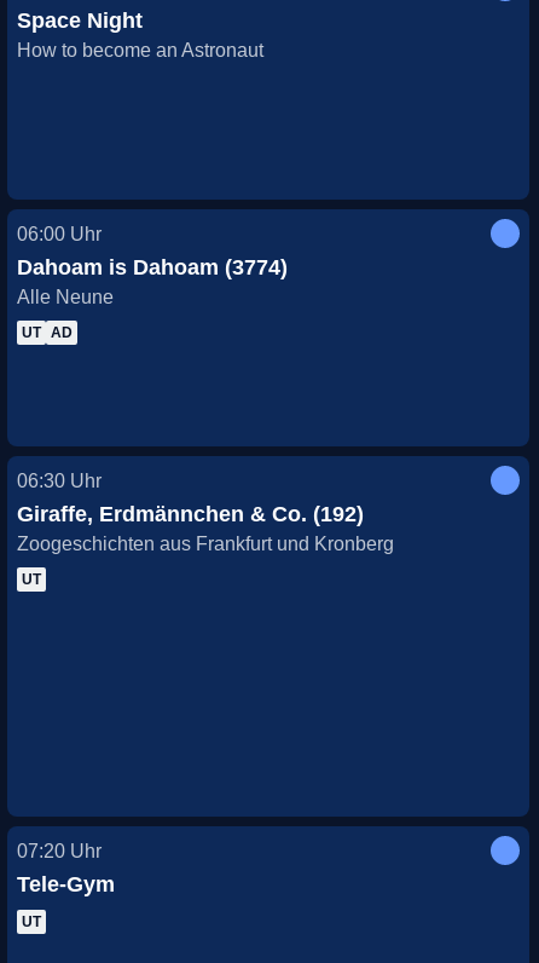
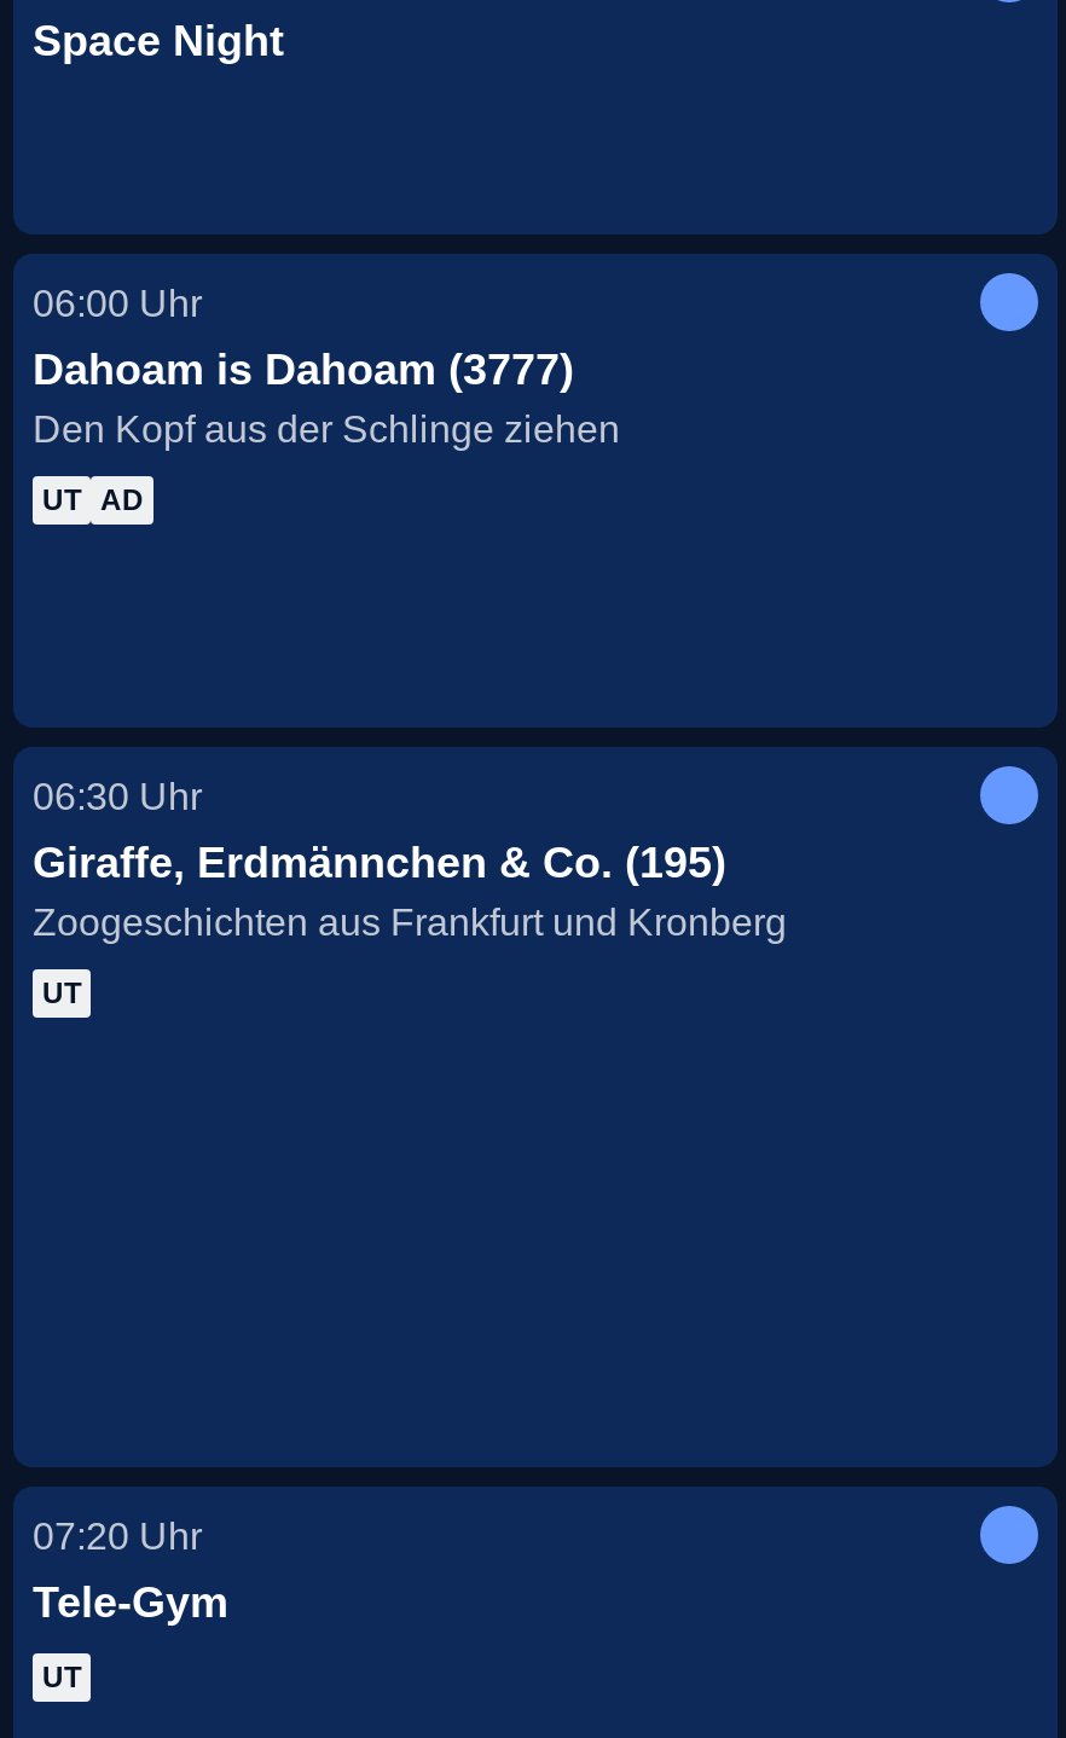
[17,40,265,60] How to become an Astronaut -> none
[17,255,288,307] Dahoam is Dahoam (3774) | Alle Neune -> [33,346,620,450] Dahoam is Dahoam (3777) | Den Kopf aus der Schlinge ziehen
[17,502,364,526] Giraffe, Erdmännchen & Co. (192) -> [33,839,726,887] Giraffe, Erdmännchen & Co. (195)

